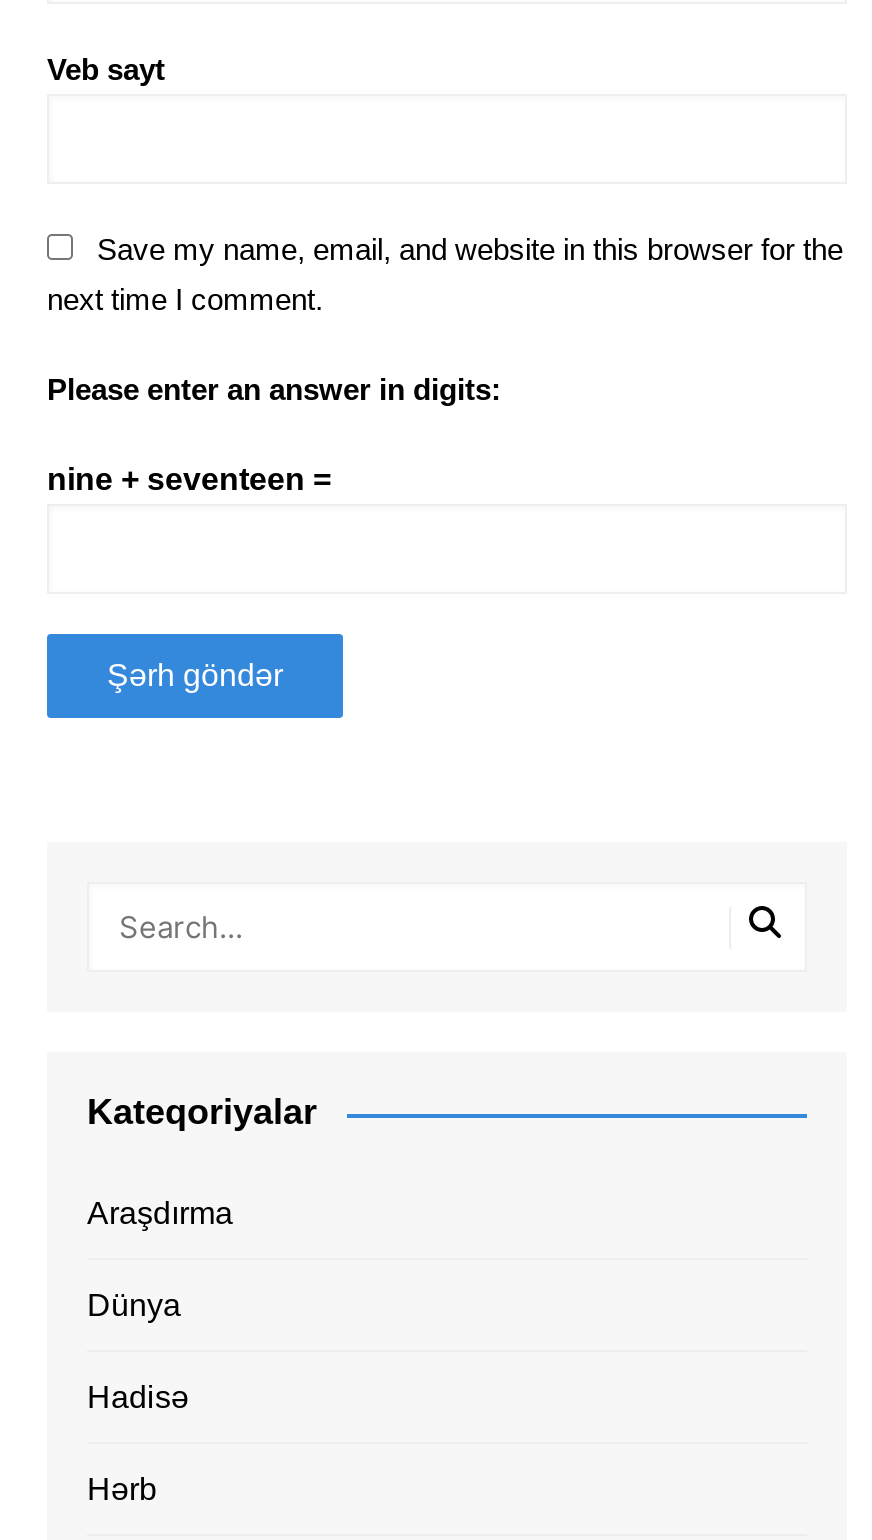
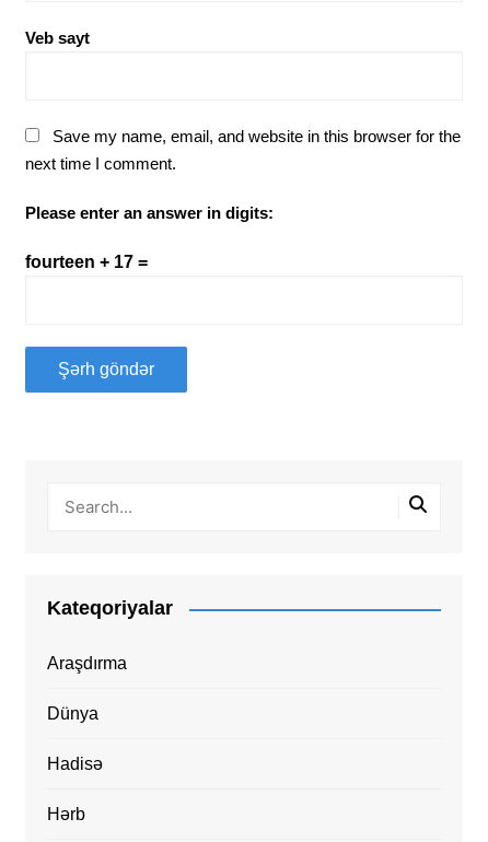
[47,462,331,496] nine + seventeen = -> [25,253,148,271] fourteen + 17 =

